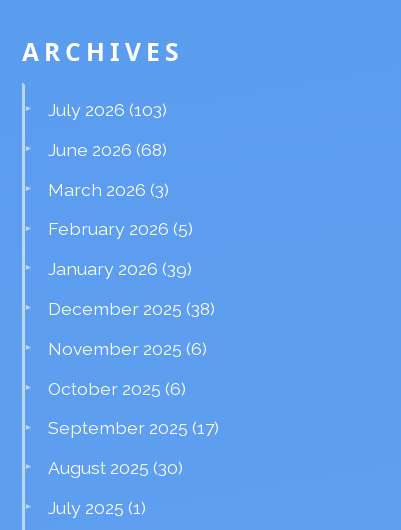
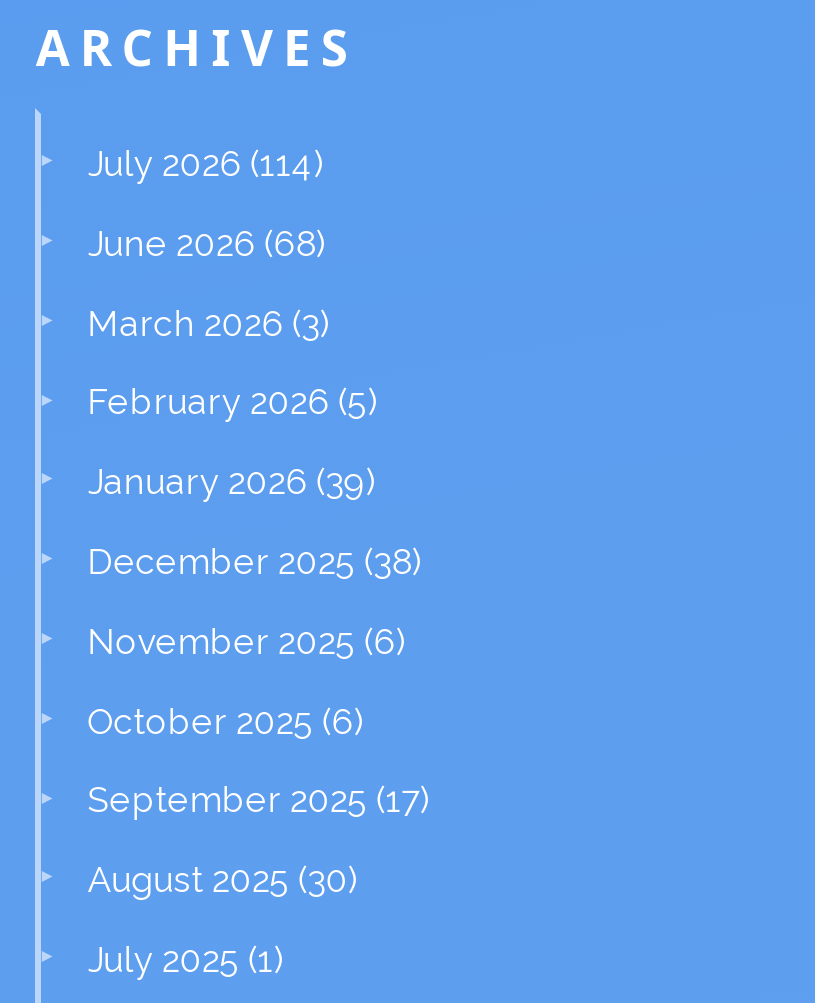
[48,99,167,120] July 2026 (103) -> [88,142,324,184] July 2026 (114)

